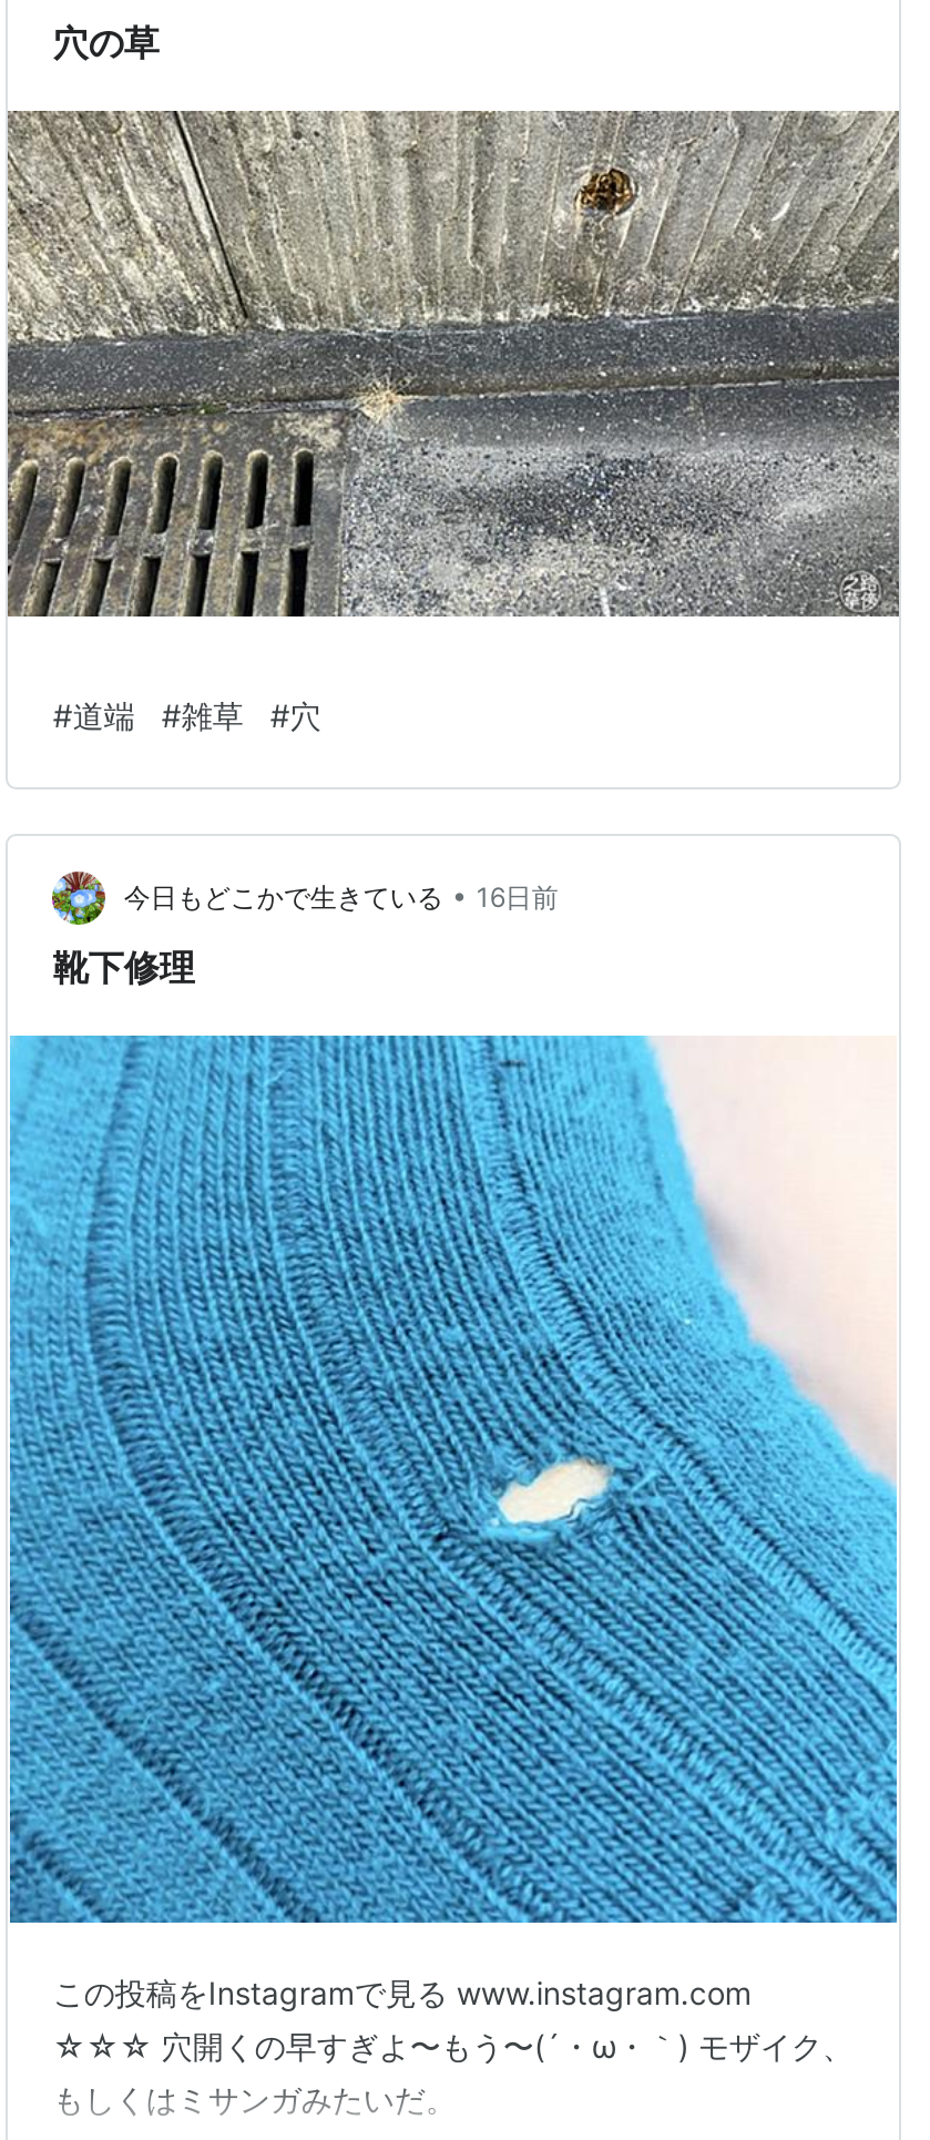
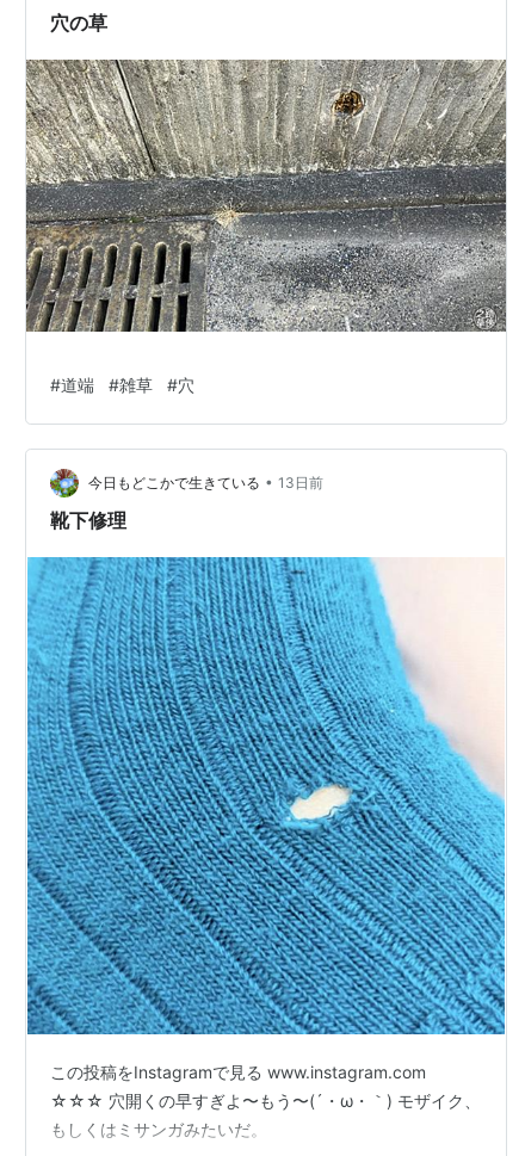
[124,879,558,914] 今日もどこかで生きている • 16日前 -> [89,473,324,492] 今日もどこかで生きている • 13日前

